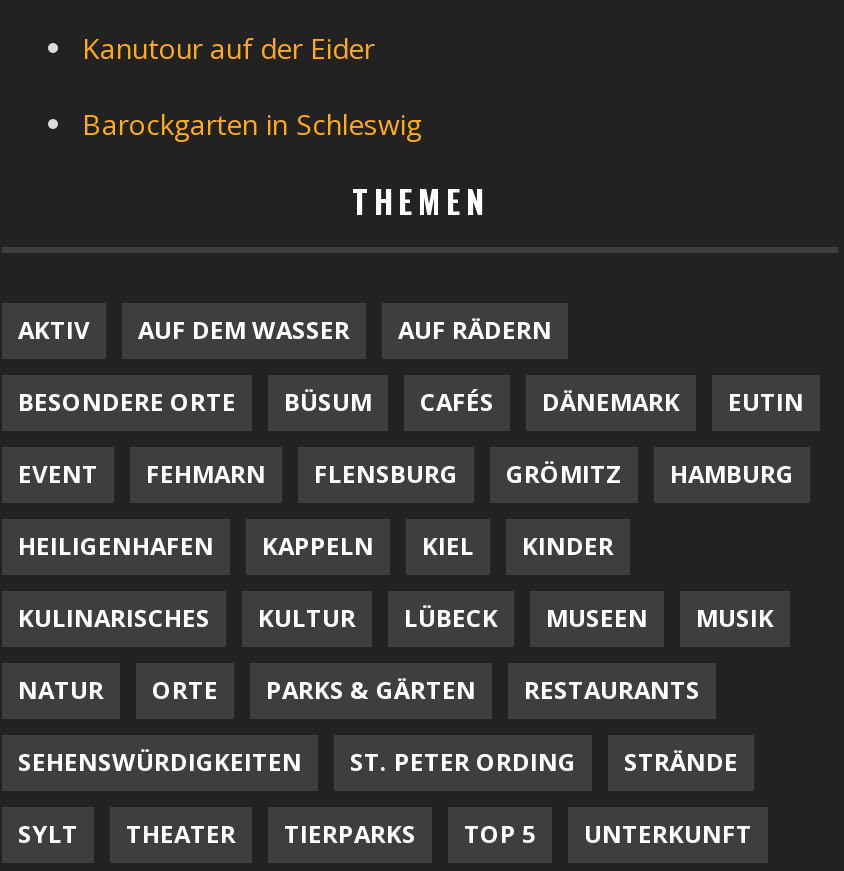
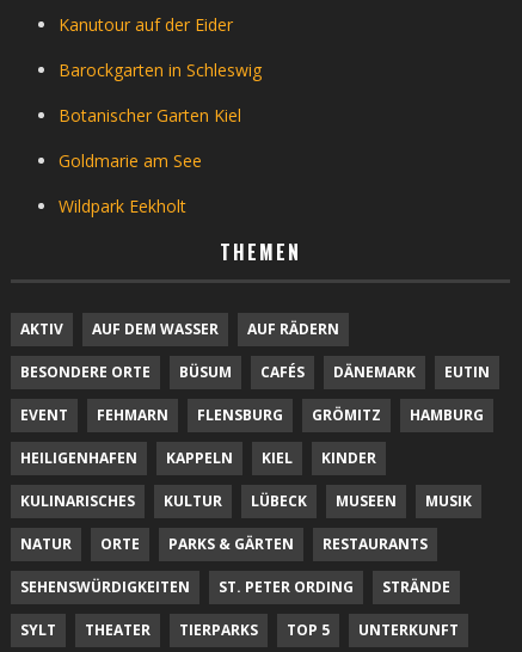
none -> [59,103,241,217] Botanischer Garten Kiel | Goldmarie am See | Wildpark Eekholt

